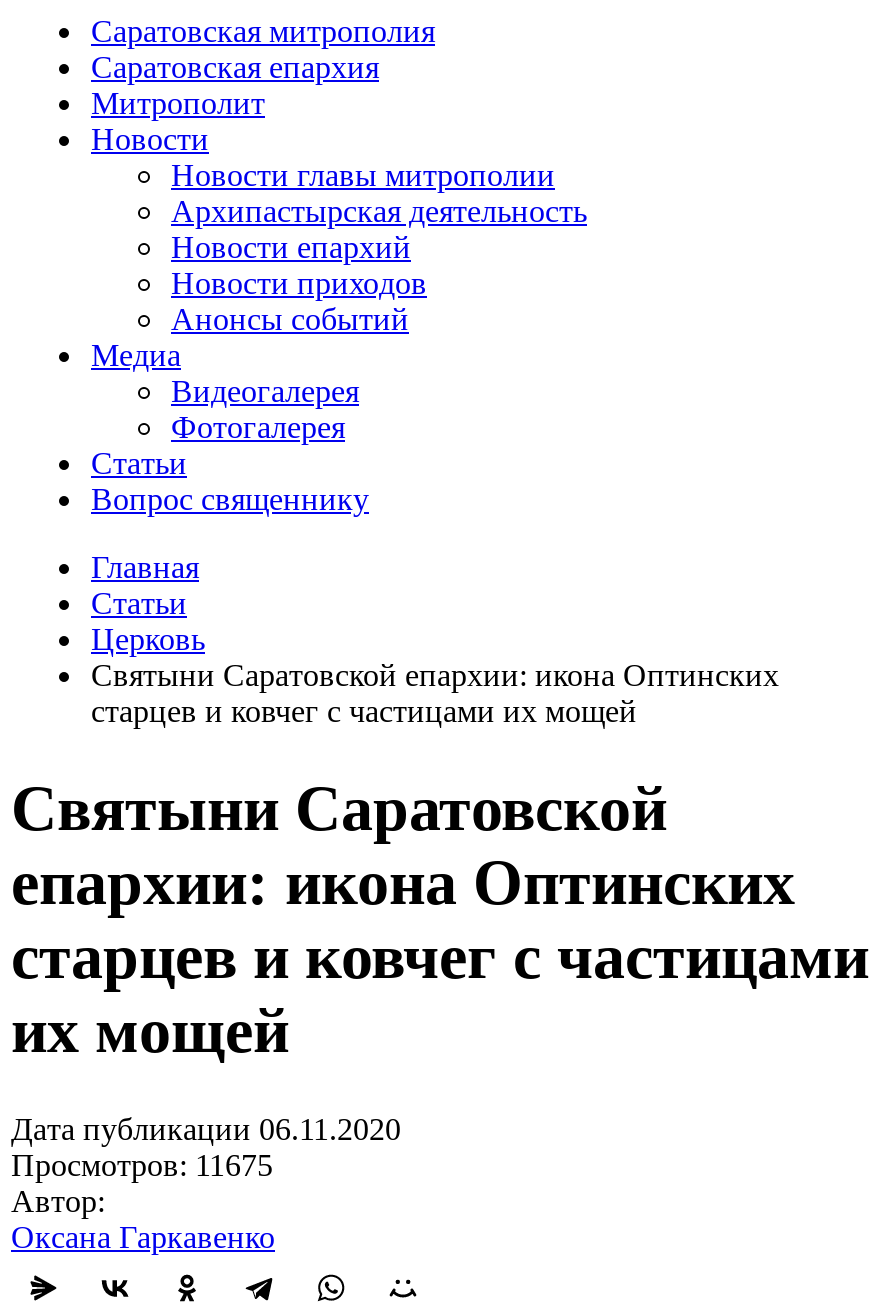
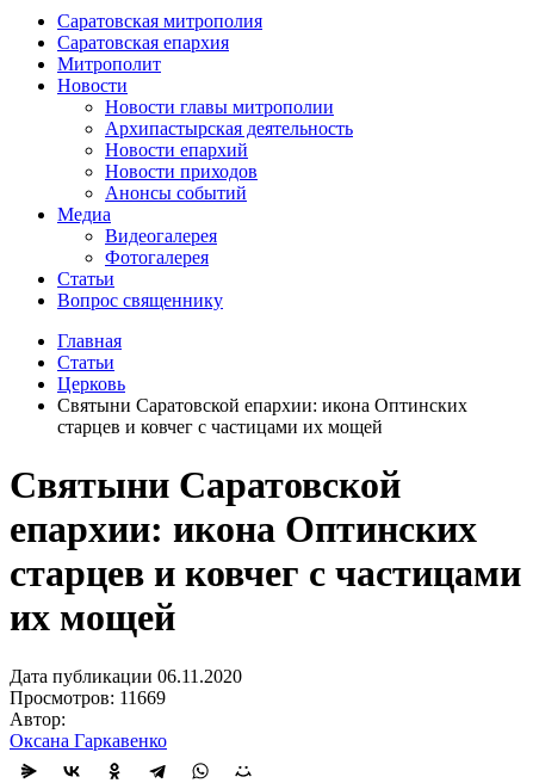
[11,1148,273,1182] Просмотров: 11675 -> [10,687,166,708] Просмотров: 11669

